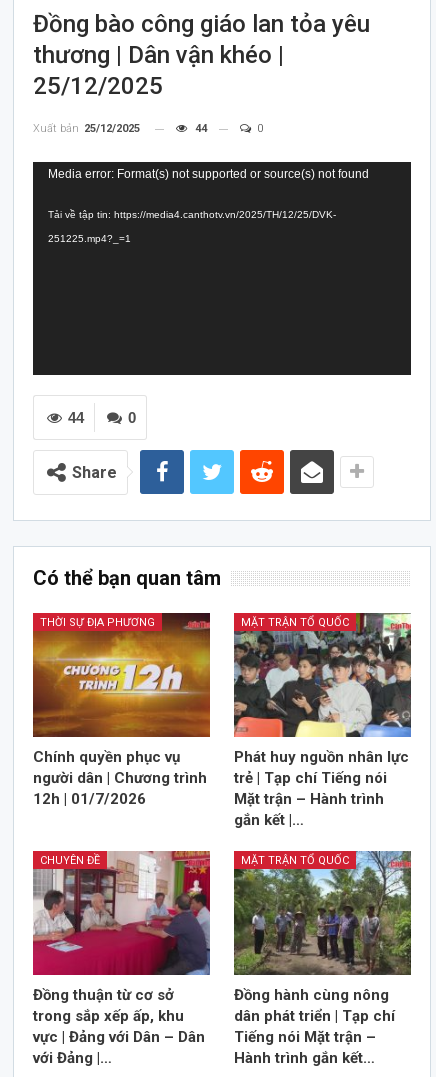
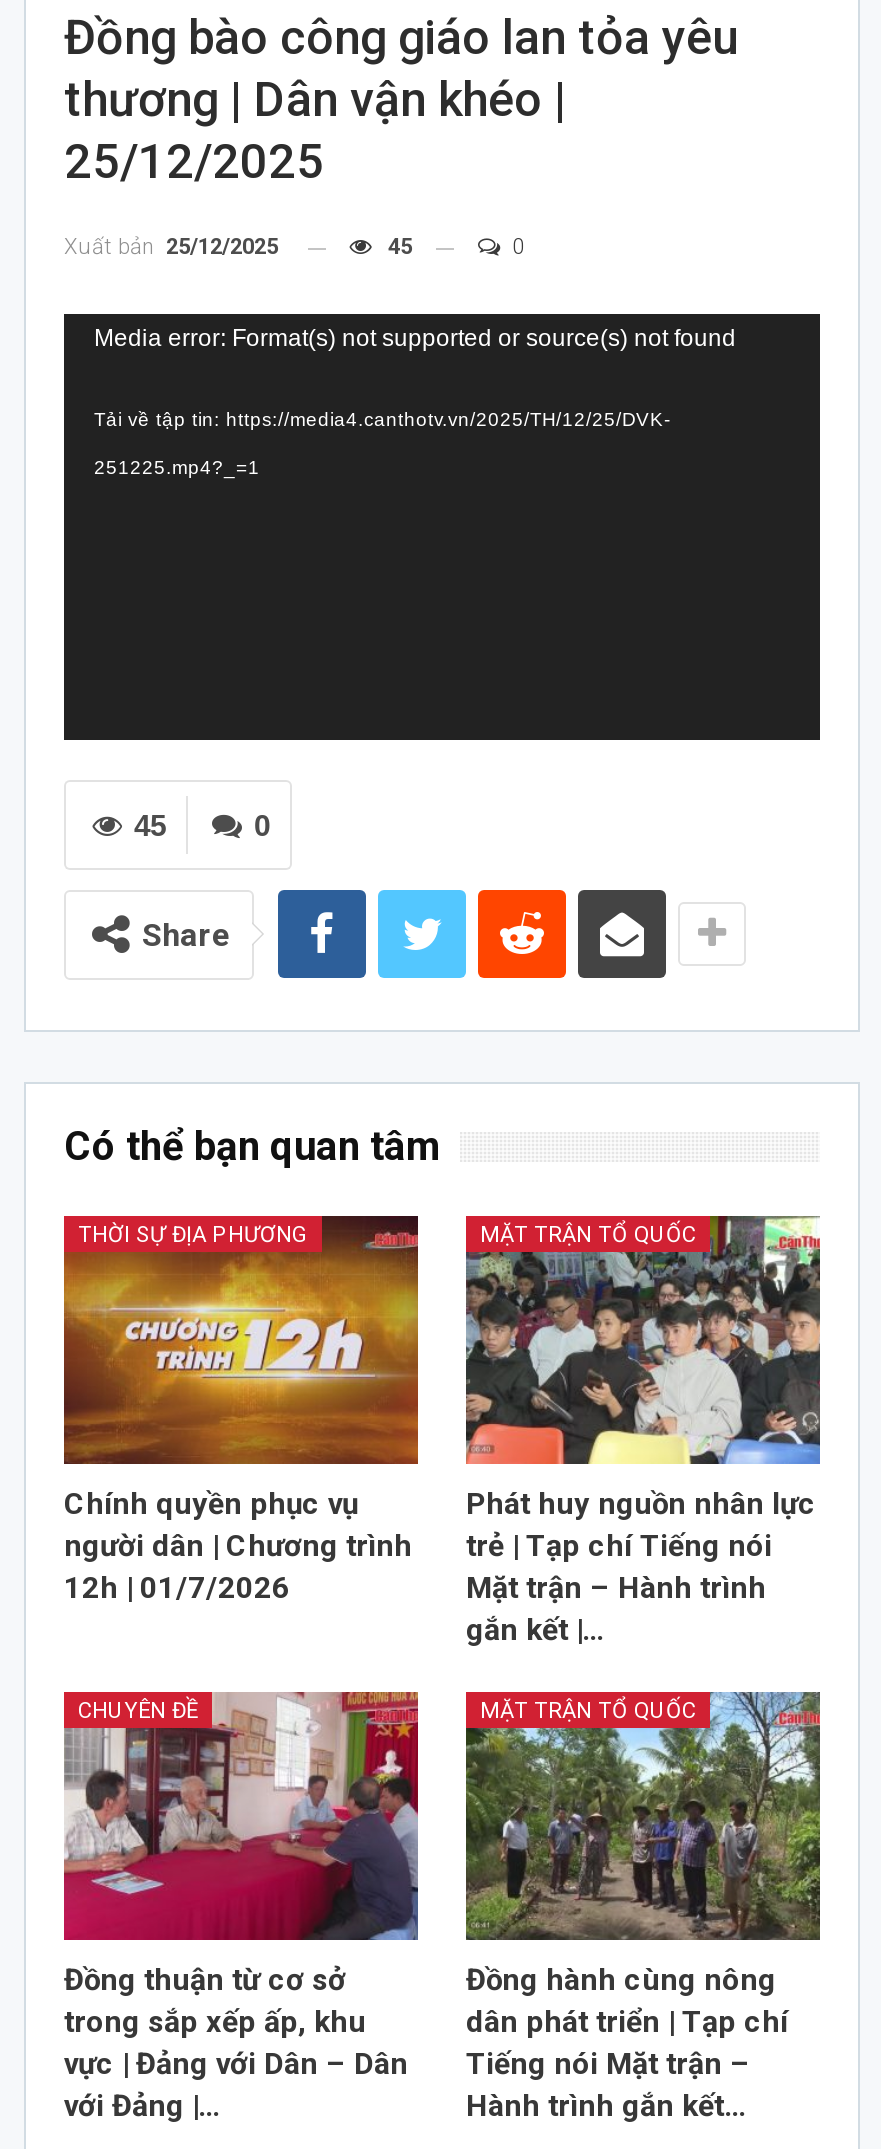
[195,122,207,135] 44 -> [388,234,412,260] 45
[68,409,84,426] 44 -> [134,808,166,842] 45

